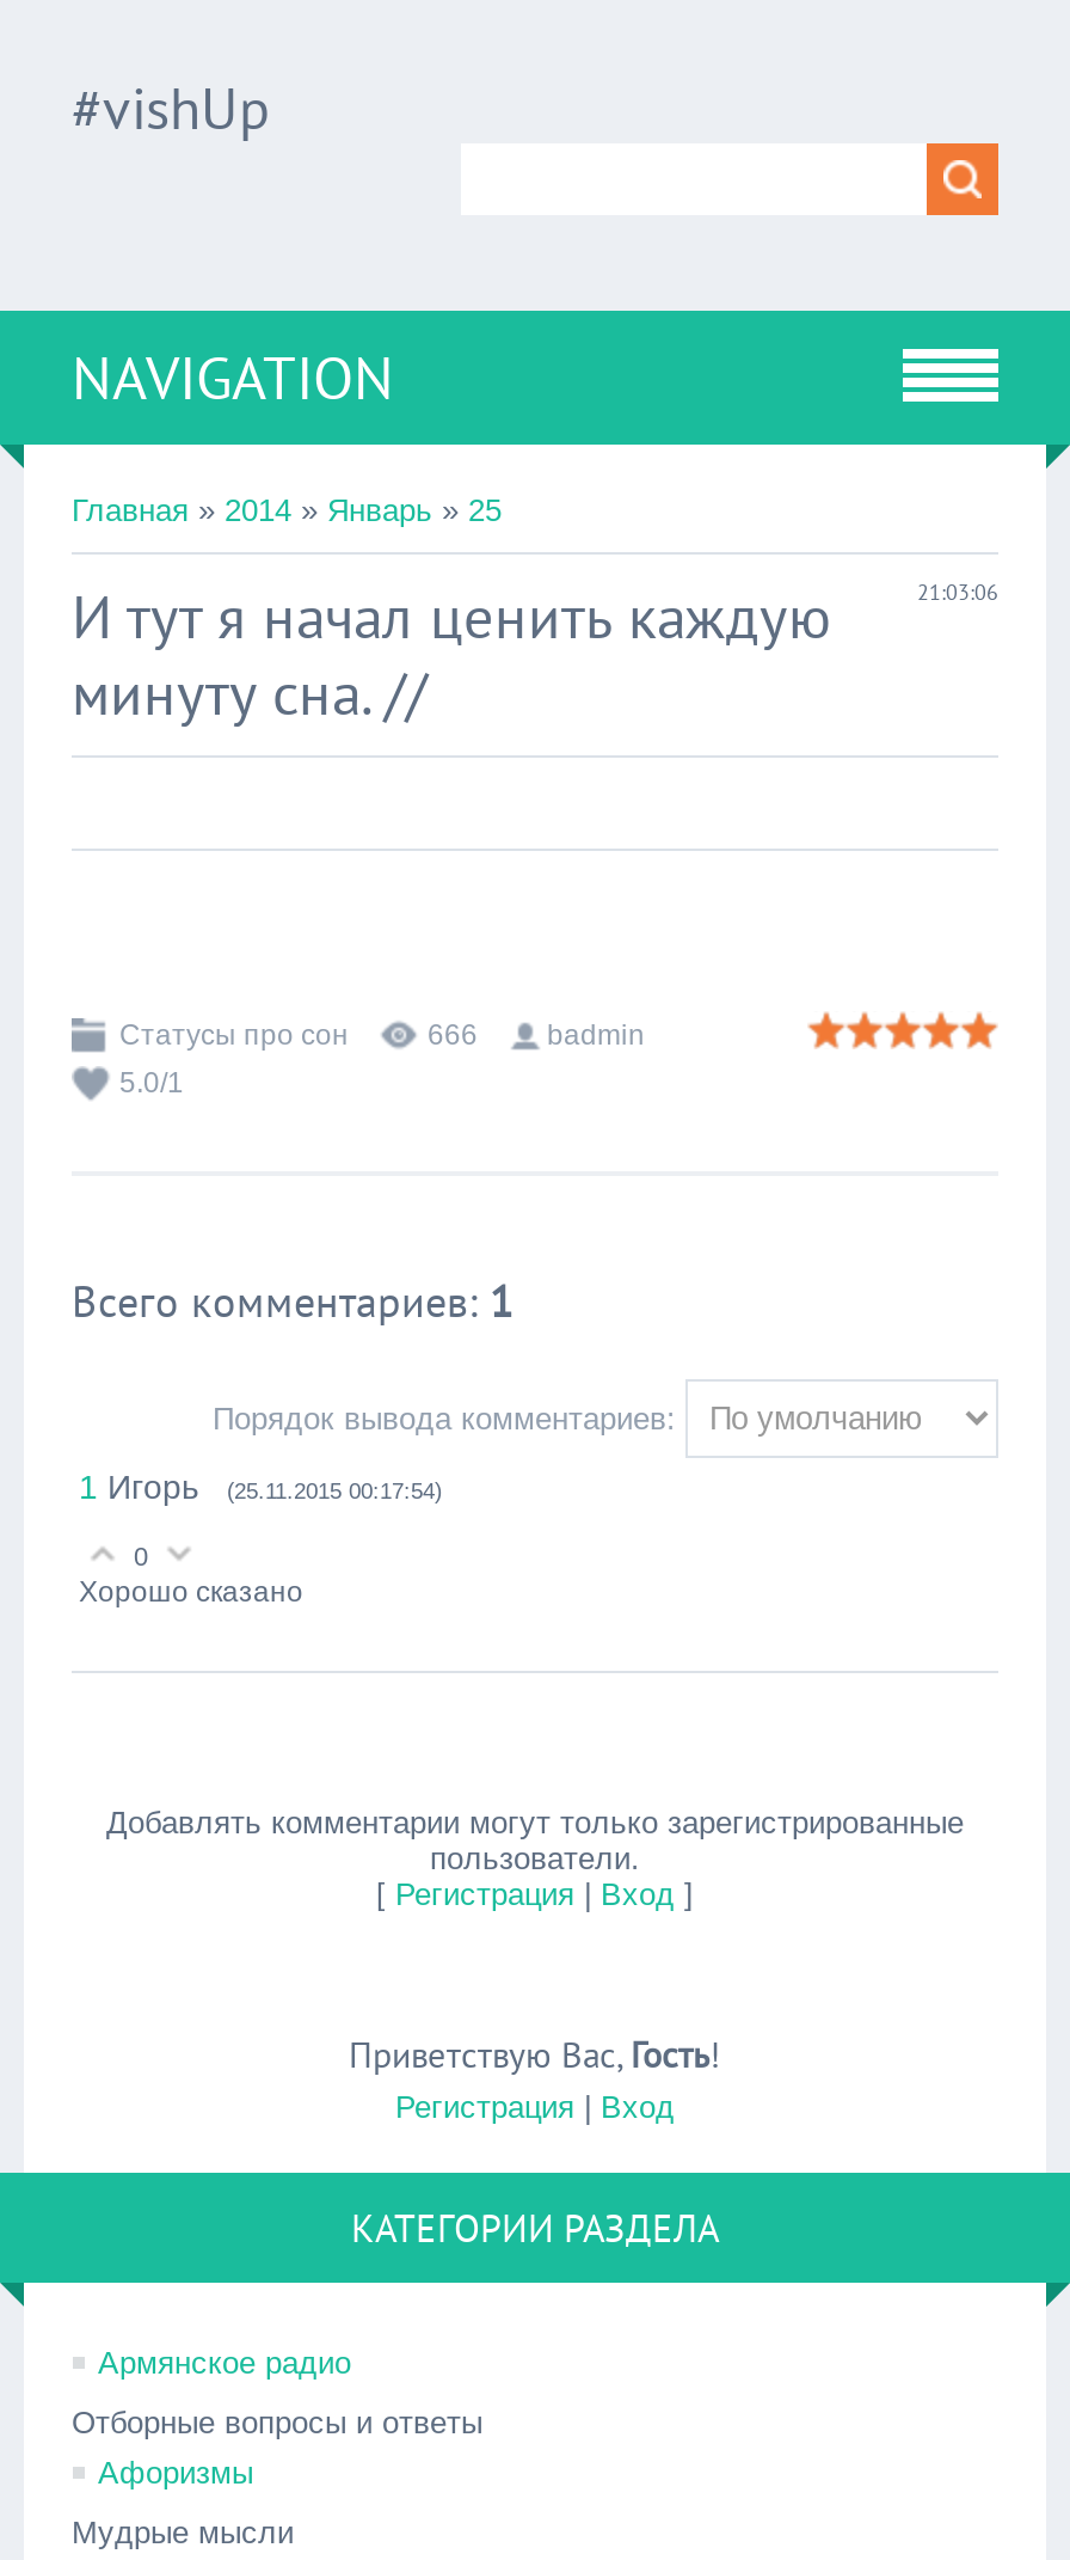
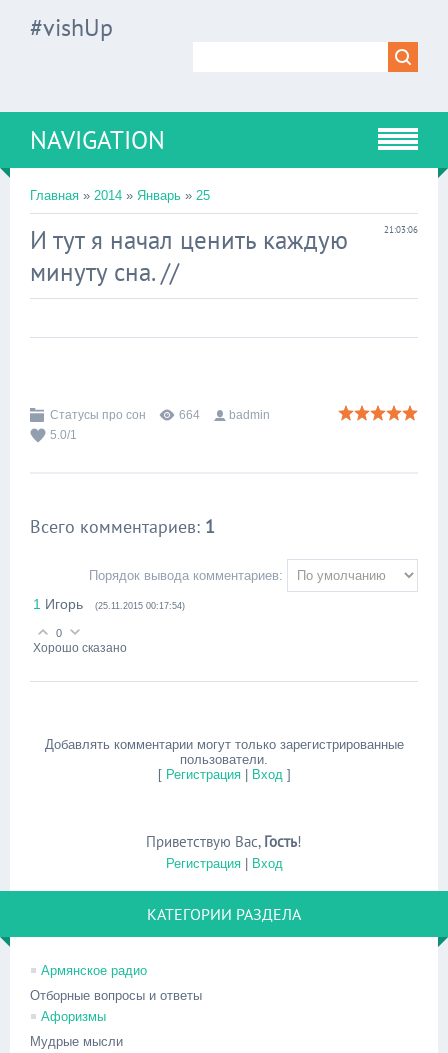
[428,1018,478,1052] 666 -> [179,408,200,422] 664

